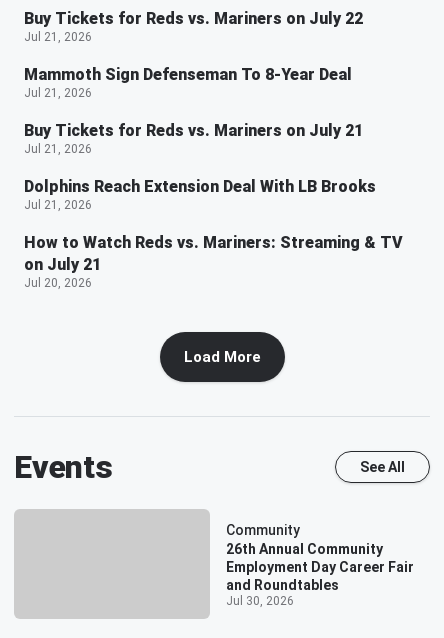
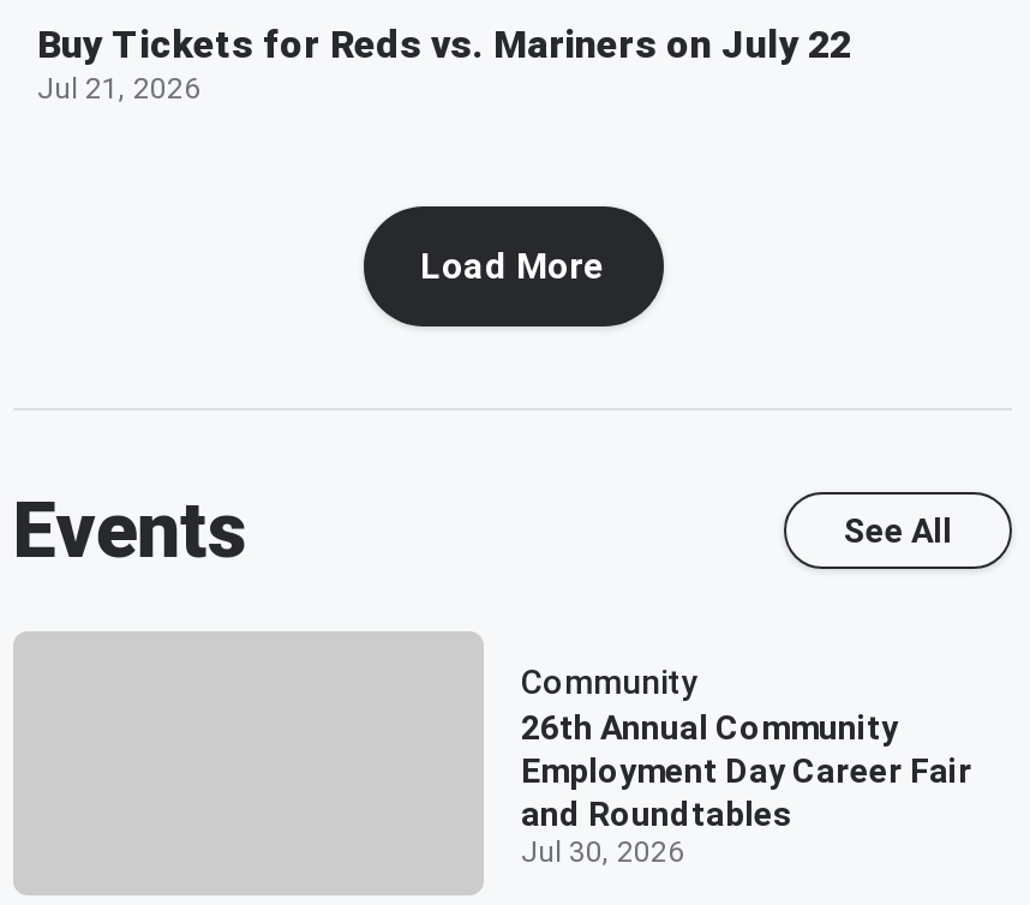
[24,65,403,290] Mammoth Sign Defenseman To 8-Year Deal | Jul 21, 2026 | Buy Tickets for Reds vs. Mariners on July 21 | Jul 21, 2026 | Dolphins Reach Extension Deal With LB Brooks | Jul 21, 2026 | How to Watch Reds vs. Mariners: Streaming & TV | on July 21 | Jul 20, 2026 -> none

